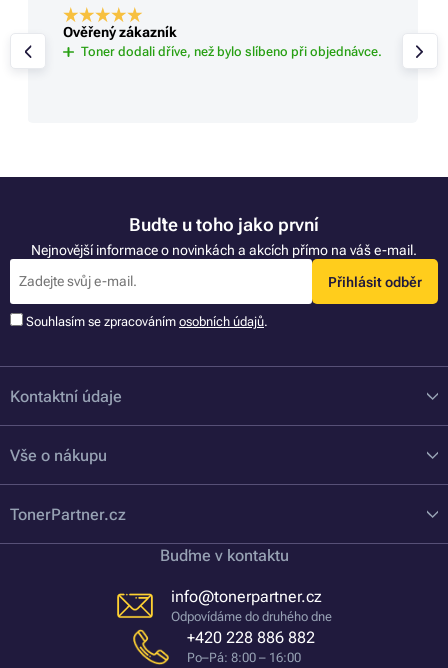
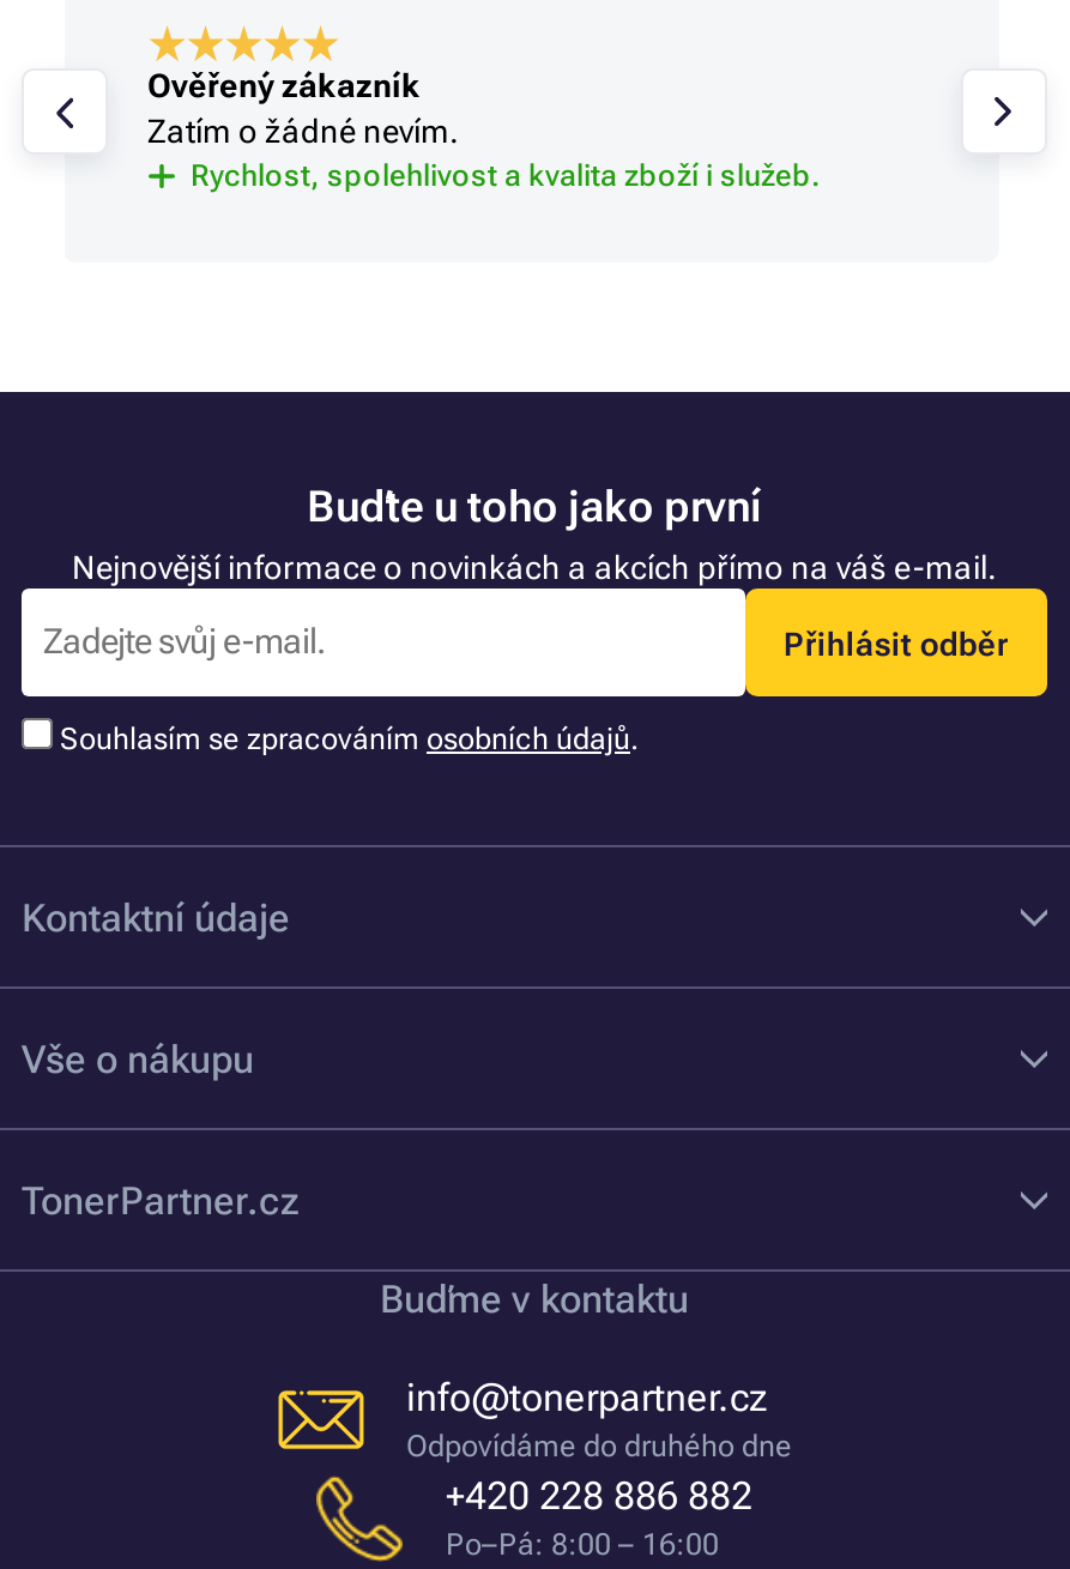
[80,44,381,59] Toner dodali dříve, než bylo slíbeno při objednávce. -> [147,111,821,193] Zatím o žádné nevím. | Rychlost, spolehlivost a kvalita zboží i služeb.

